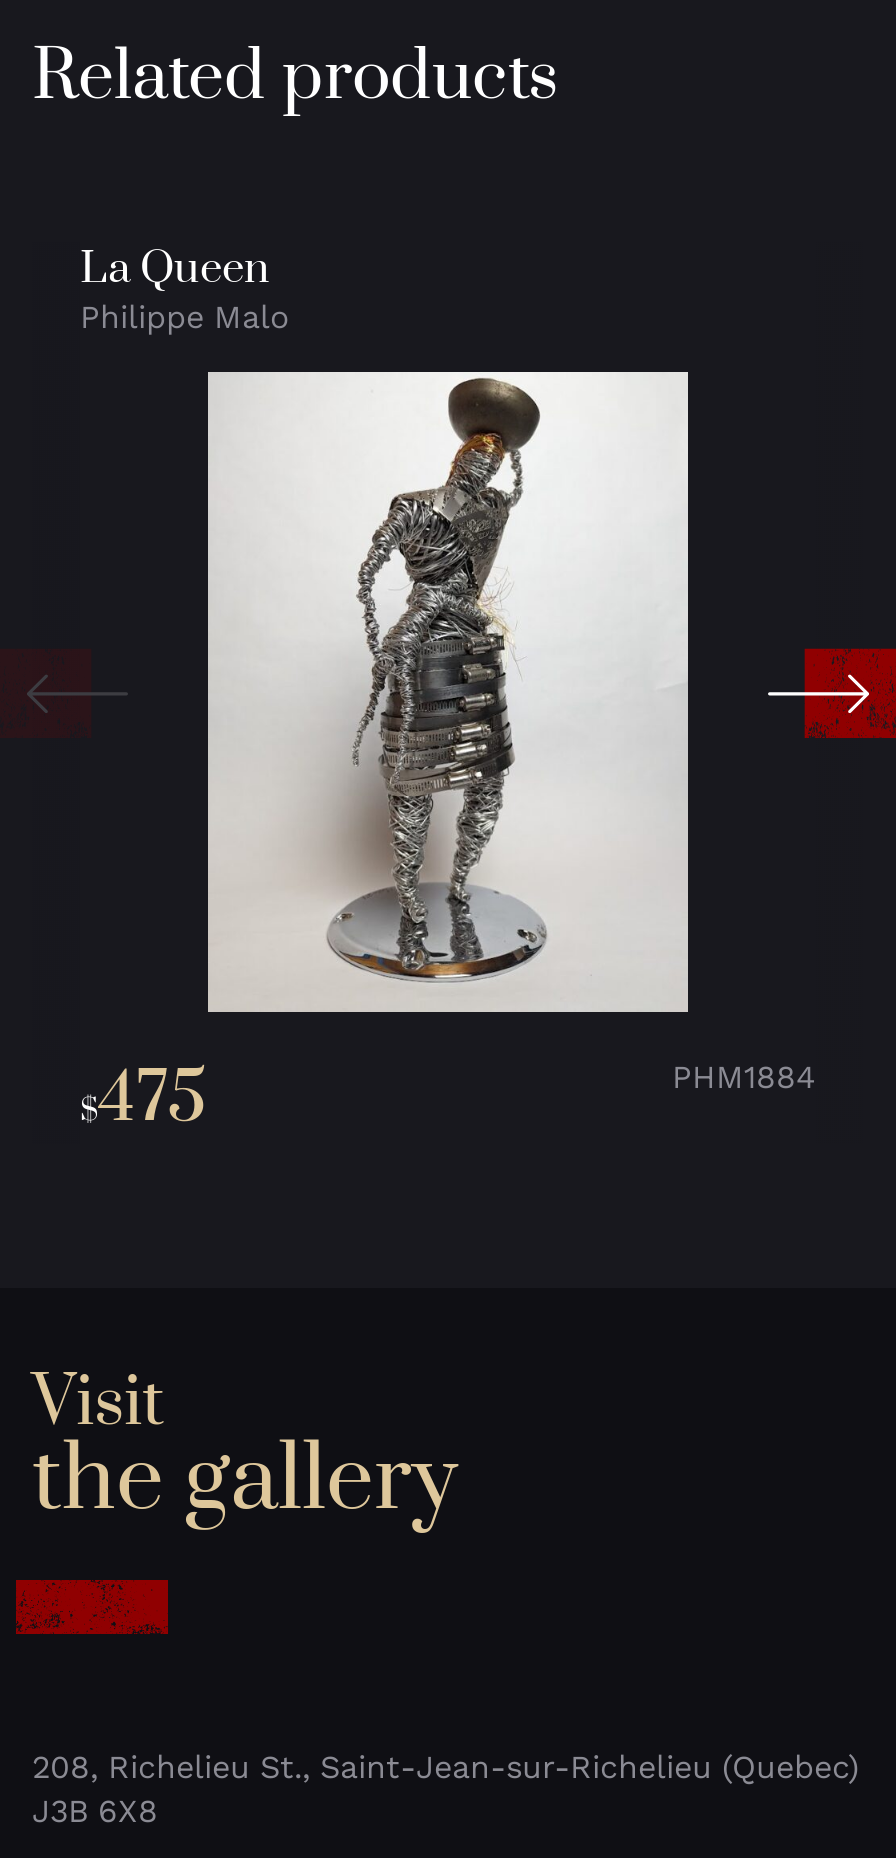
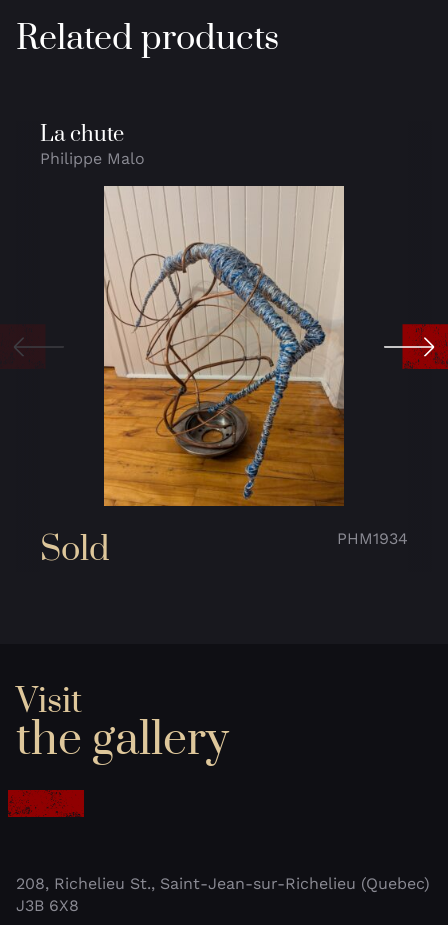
[80,241,270,295] La Queen -> [40,121,124,148] La chute
[80,372,816,1143] [image] | $475 | PHM1884 -> [40,186,408,572] [image] | Sold | PHM1934

